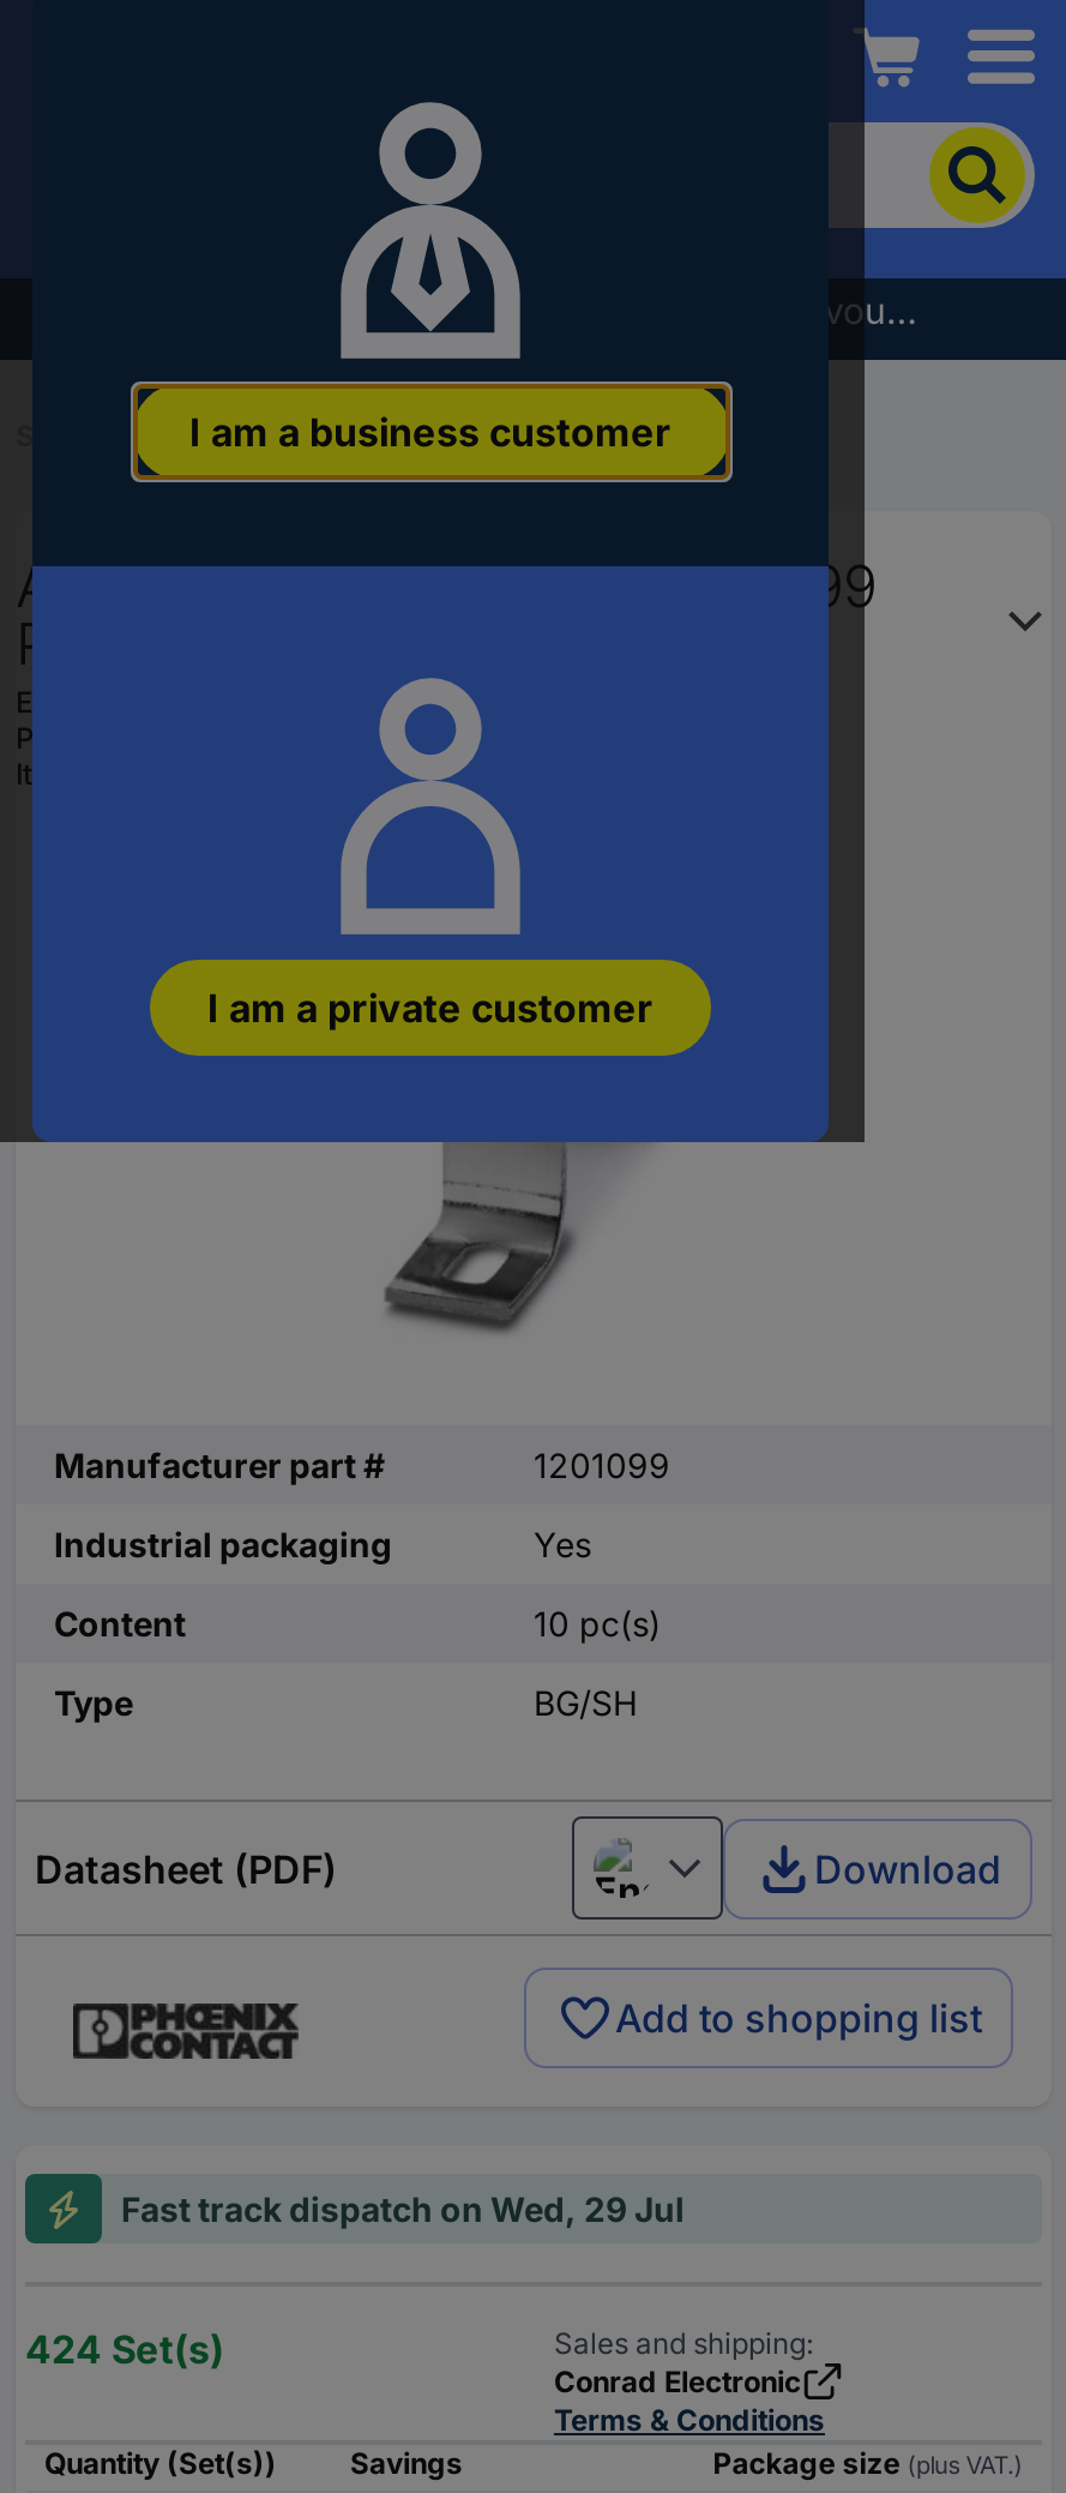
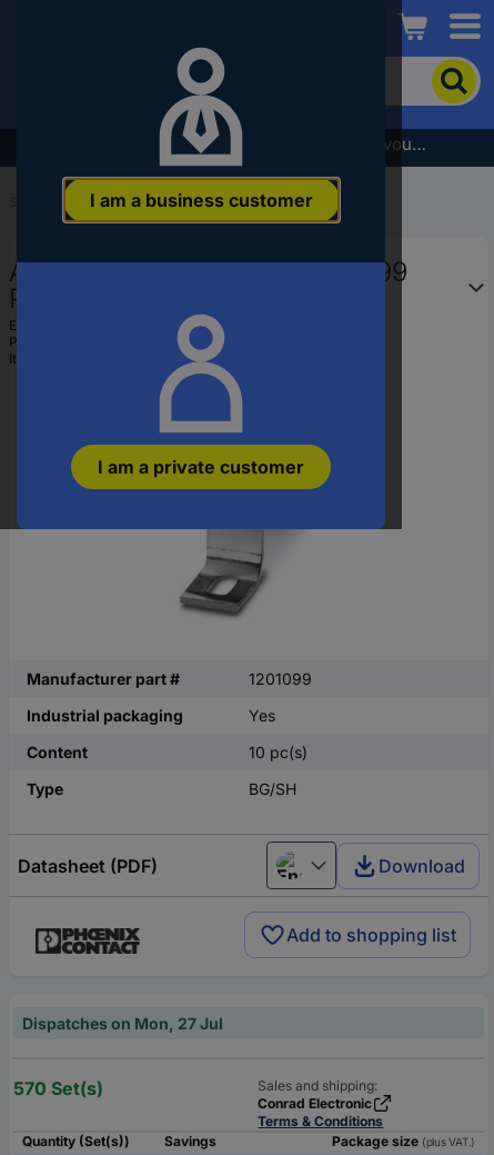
[121,2188,685,2229] Fast track dispatch on Wed, 29 Jul -> [22,1014,223,1033] Dispatches on Mon, 27 Jul
[25,2325,224,2373] 424 Set(s) -> [13,1077,103,1099] 570 Set(s)

